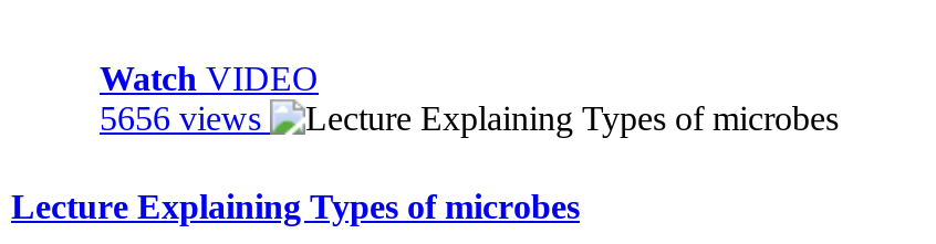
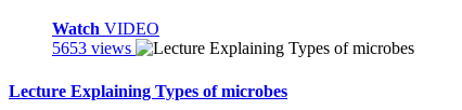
[100,100,270,138] 5656 views -> [52,39,136,57] 5653 views

